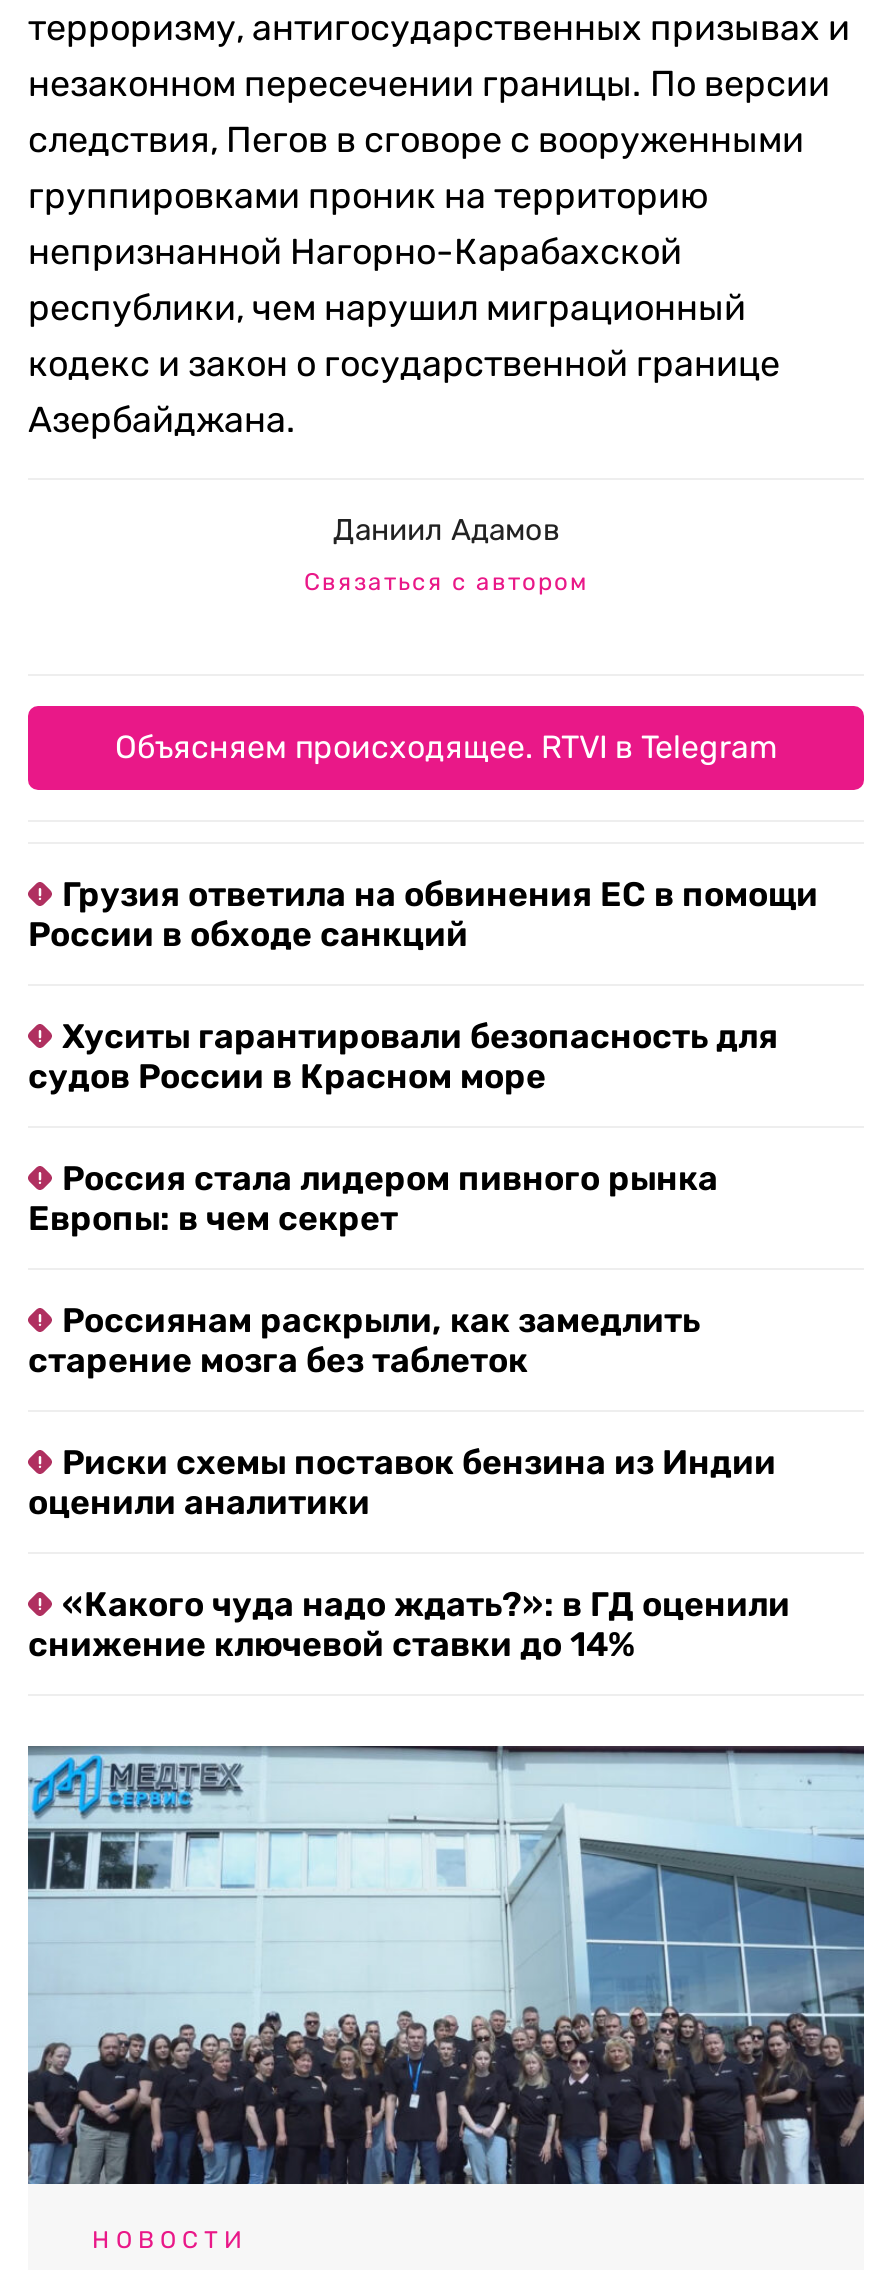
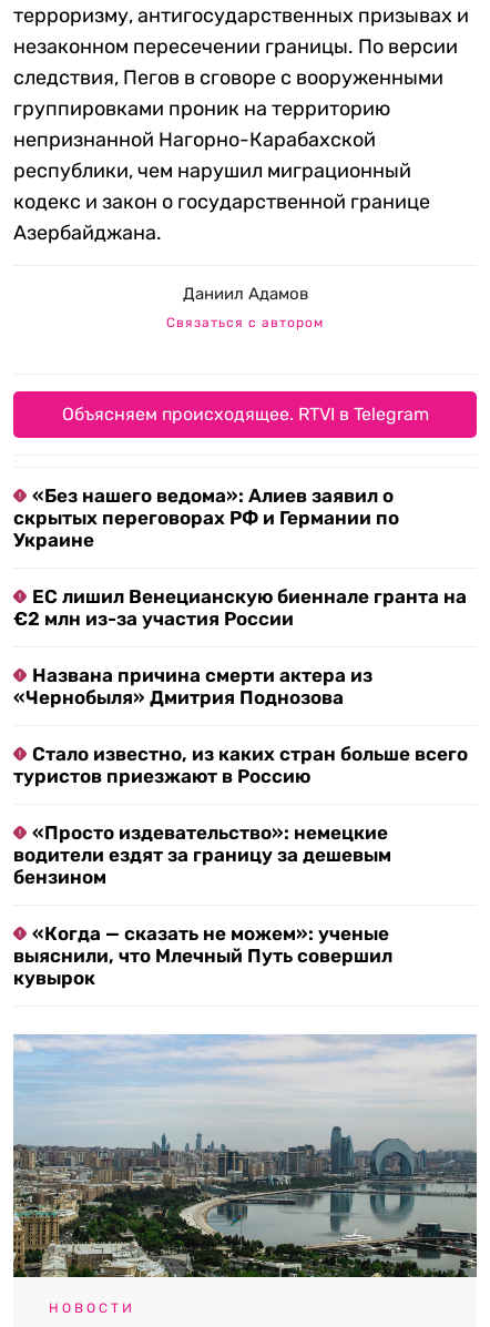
[28,874,818,954] Грузия ответила на обвинения ЕС в помощи | России в обходе санкций -> [13,484,399,551] «Без нашего ведома»: Алиев заявил о | скрытых переговорах РФ и Германии по | Украине
[28,1016,778,1096] Хуситы гарантировали безопасность для | судов России в Красном море -> [13,585,467,630] ЕС лишил Венецианскую биеннале гранта на | €2 млн из-за участия России
[28,1158,718,1238] Россия стала лидером пивного рынка | Европы: в чем секрет -> [13,664,372,708] Названа причина смерти актера из | «Чернобыля» Дмитрия Поднозова
[28,1300,700,1380] Россиянам раскрыли, как замедлить | старение мозга без таблеток -> [13,743,468,787] Стало известно, из каких стран больше всего | туристов приезжают в Россию
[28,1442,776,1522] Риски схемы поставок бензина из Индии | оценили аналитики -> [13,821,391,888] «Просто издевательство»: немецкие | водители ездят за границу за дешевым | бензином
[28,1584,790,1664] «Какого чуда надо ждать?»: в ГД оценили | снижение ключевой ставки до 14% -> [13,922,392,989] «Когда — сказать не можем»: ученые | выяснили, что Млечный Путь совершил | кувырок
[26,1744,866,2186] [image] -> [12,1034,478,1278] [image]

